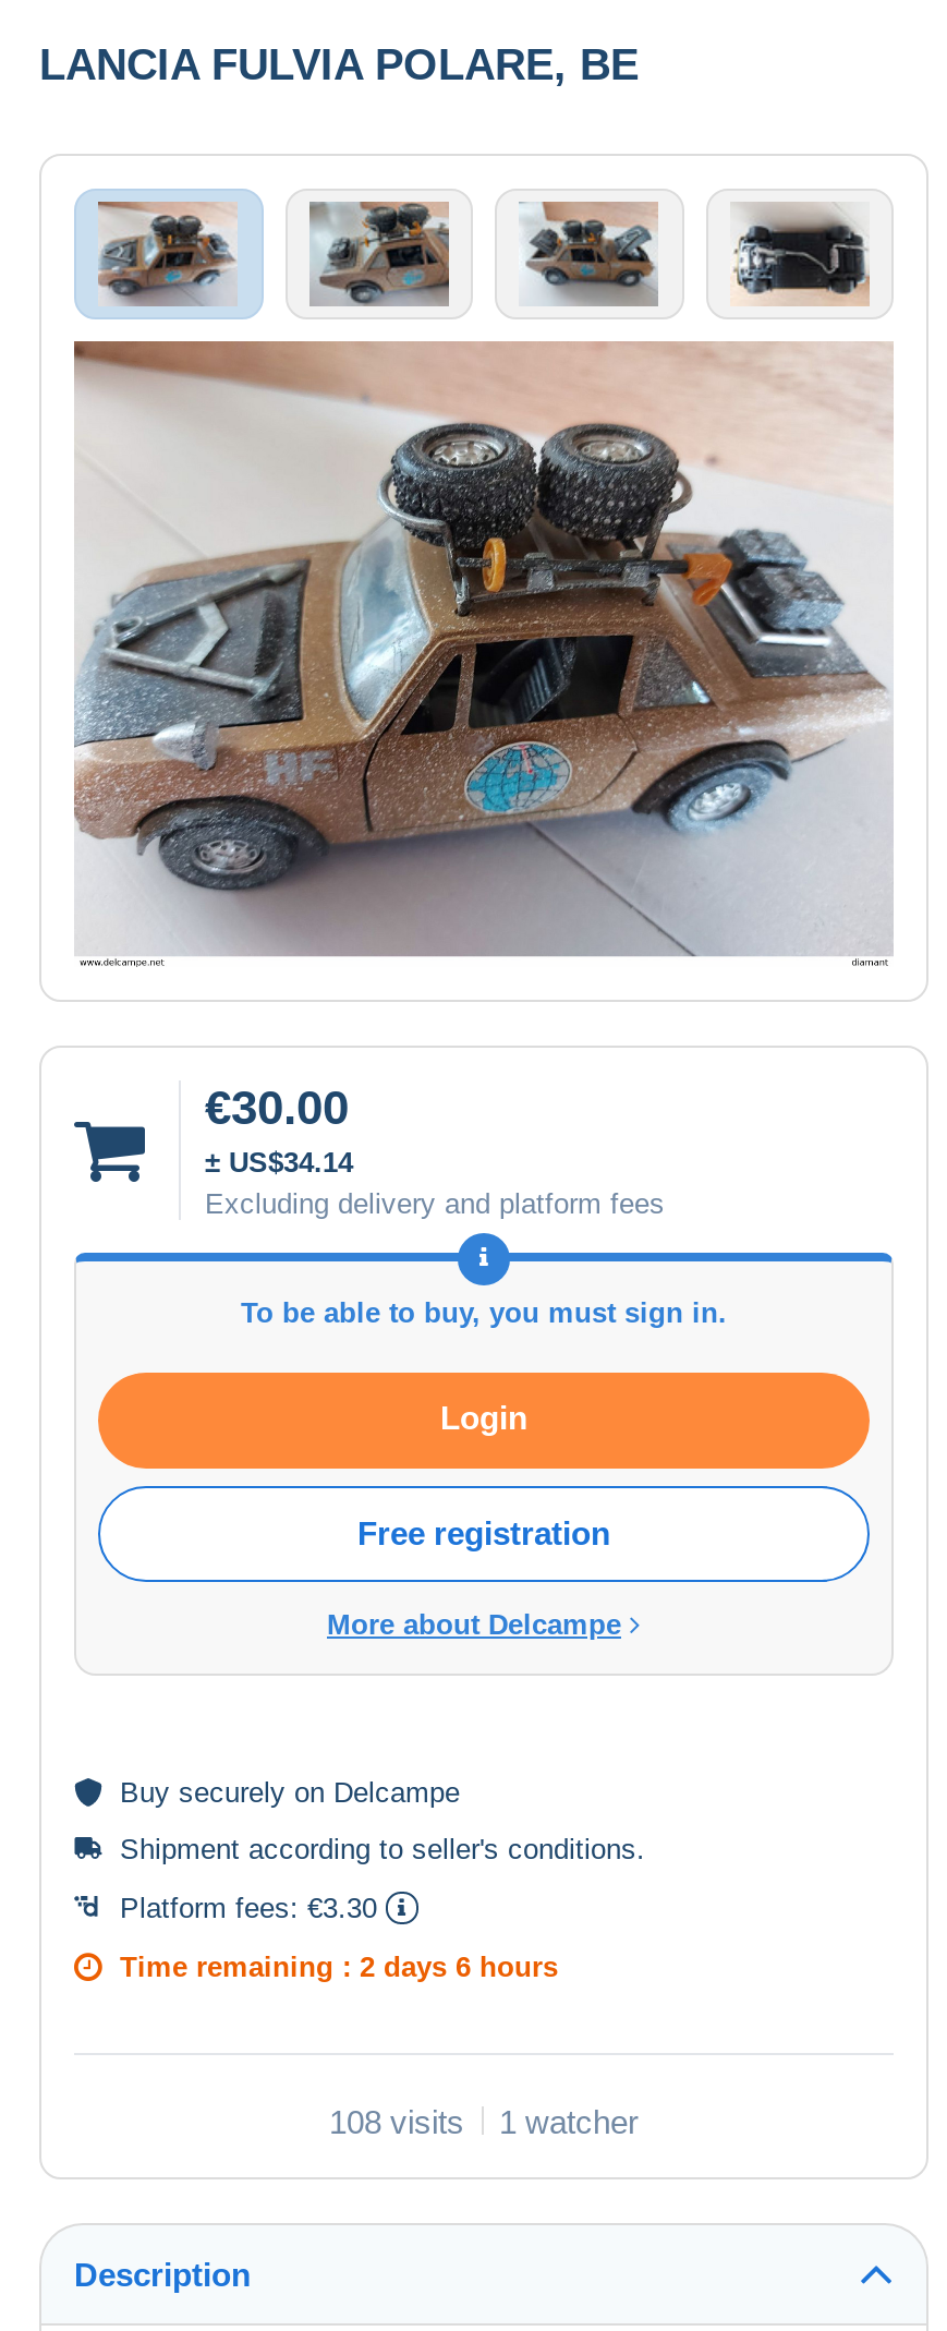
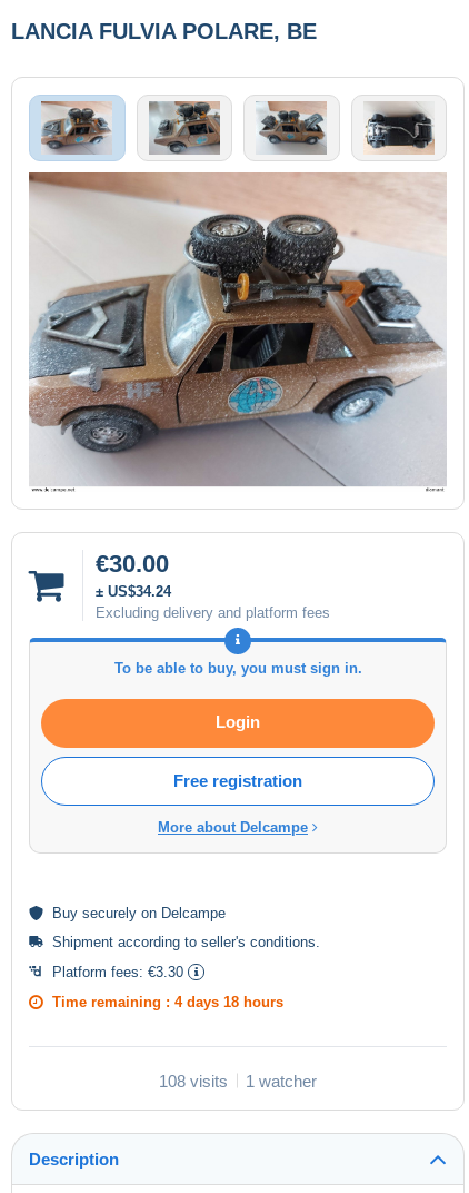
[205,1145,353,1178] ± US$34.14 -> [96,583,171,600] ± US$34.24
[120,1950,558,1983] Time remaining : 2 days 6 hours -> [52,993,283,1010] Time remaining : 4 days 18 hours

